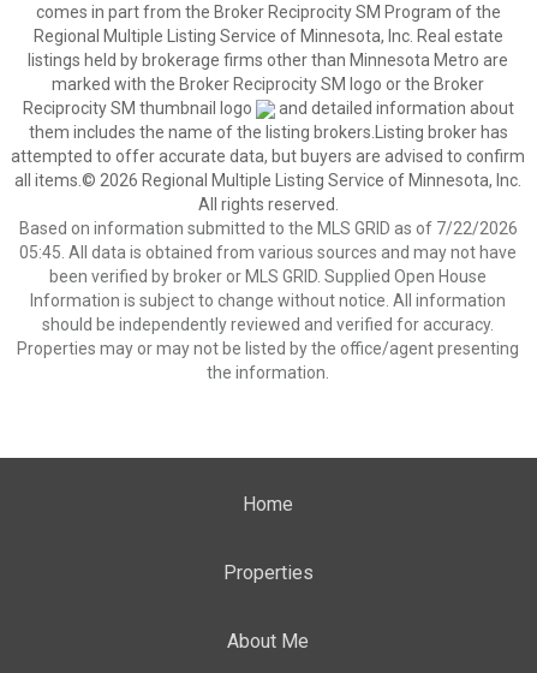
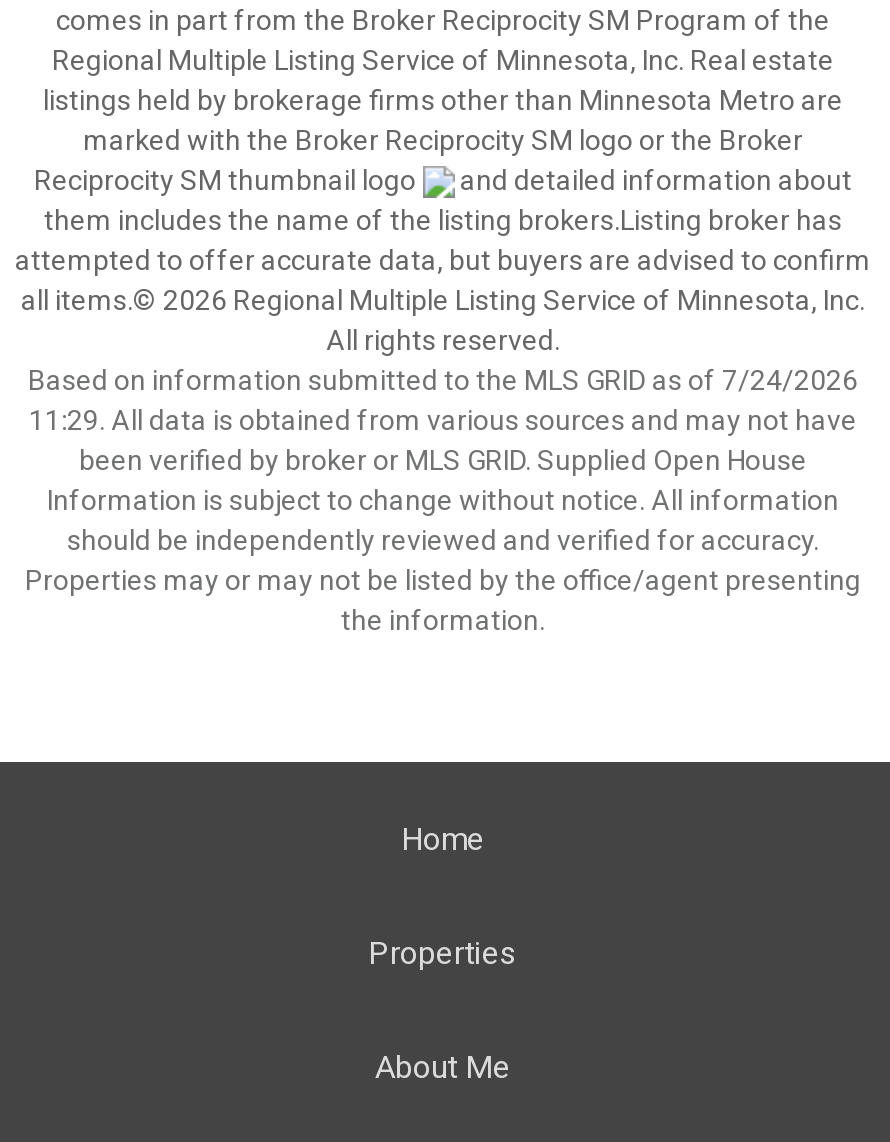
[19,219,517,238] Based on information submitted to the MLS GRID as of 7/22/2026 -> [28,364,858,396] Based on information submitted to the MLS GRID as of 7/24/2026
[19,243,517,262] 05:45. All data is obtained from various sources and may not have -> [29,404,857,436] 11:29. All data is obtained from various sources and may not have

